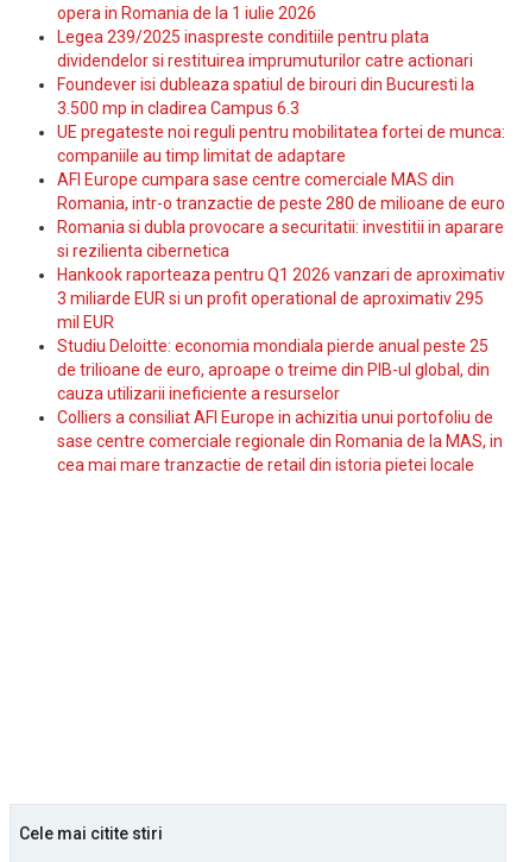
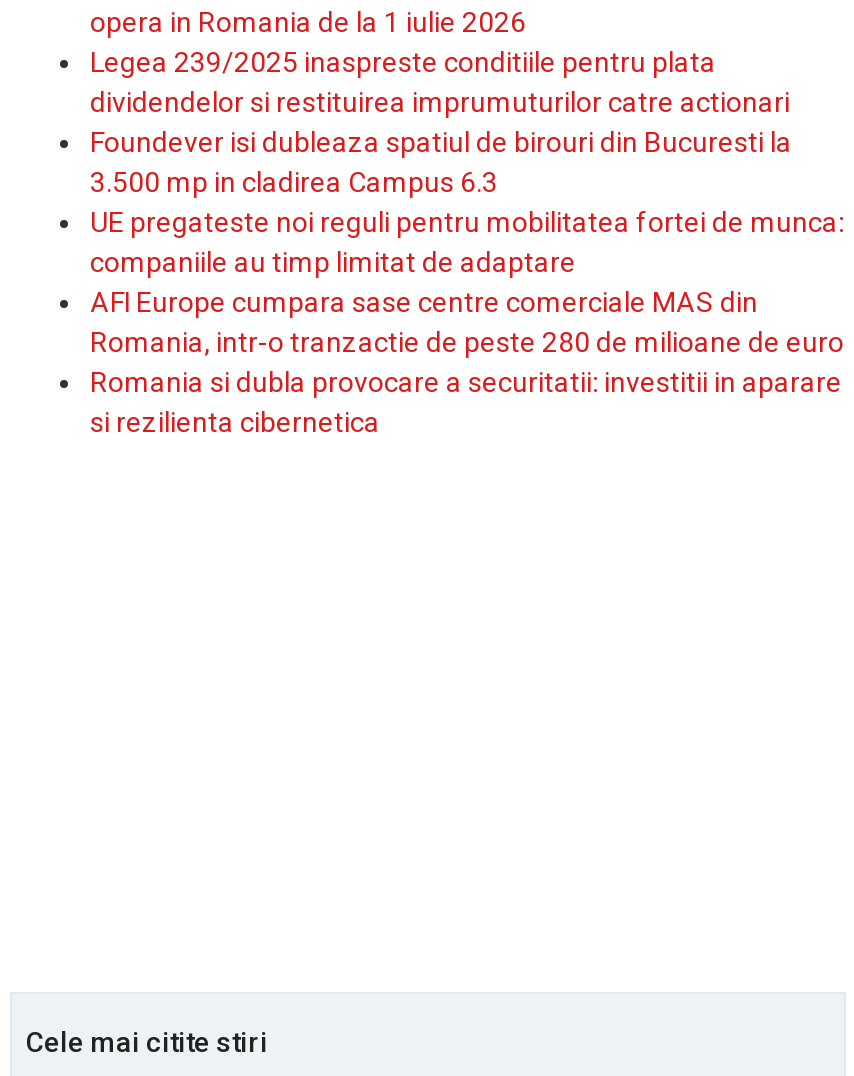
[57,265,505,474] Hankook raporteaza pentru Q1 2026 vanzari de aproximativ | 3 miliarde EUR si un profit operational de aproximativ 295 | mil EUR | Studiu Deloitte: economia mondiala pierde anual peste 25 | de trilioane de euro, aproape o treime din PIB-ul global, din | cauza utilizarii ineficiente a resurselor | Colliers a consiliat AFI Europe in achizitia unui portofoliu de | sase centre comerciale regionale din Romania de la MAS, in | cea mai mare tranzactie de retail din istoria pietei locale -> none

